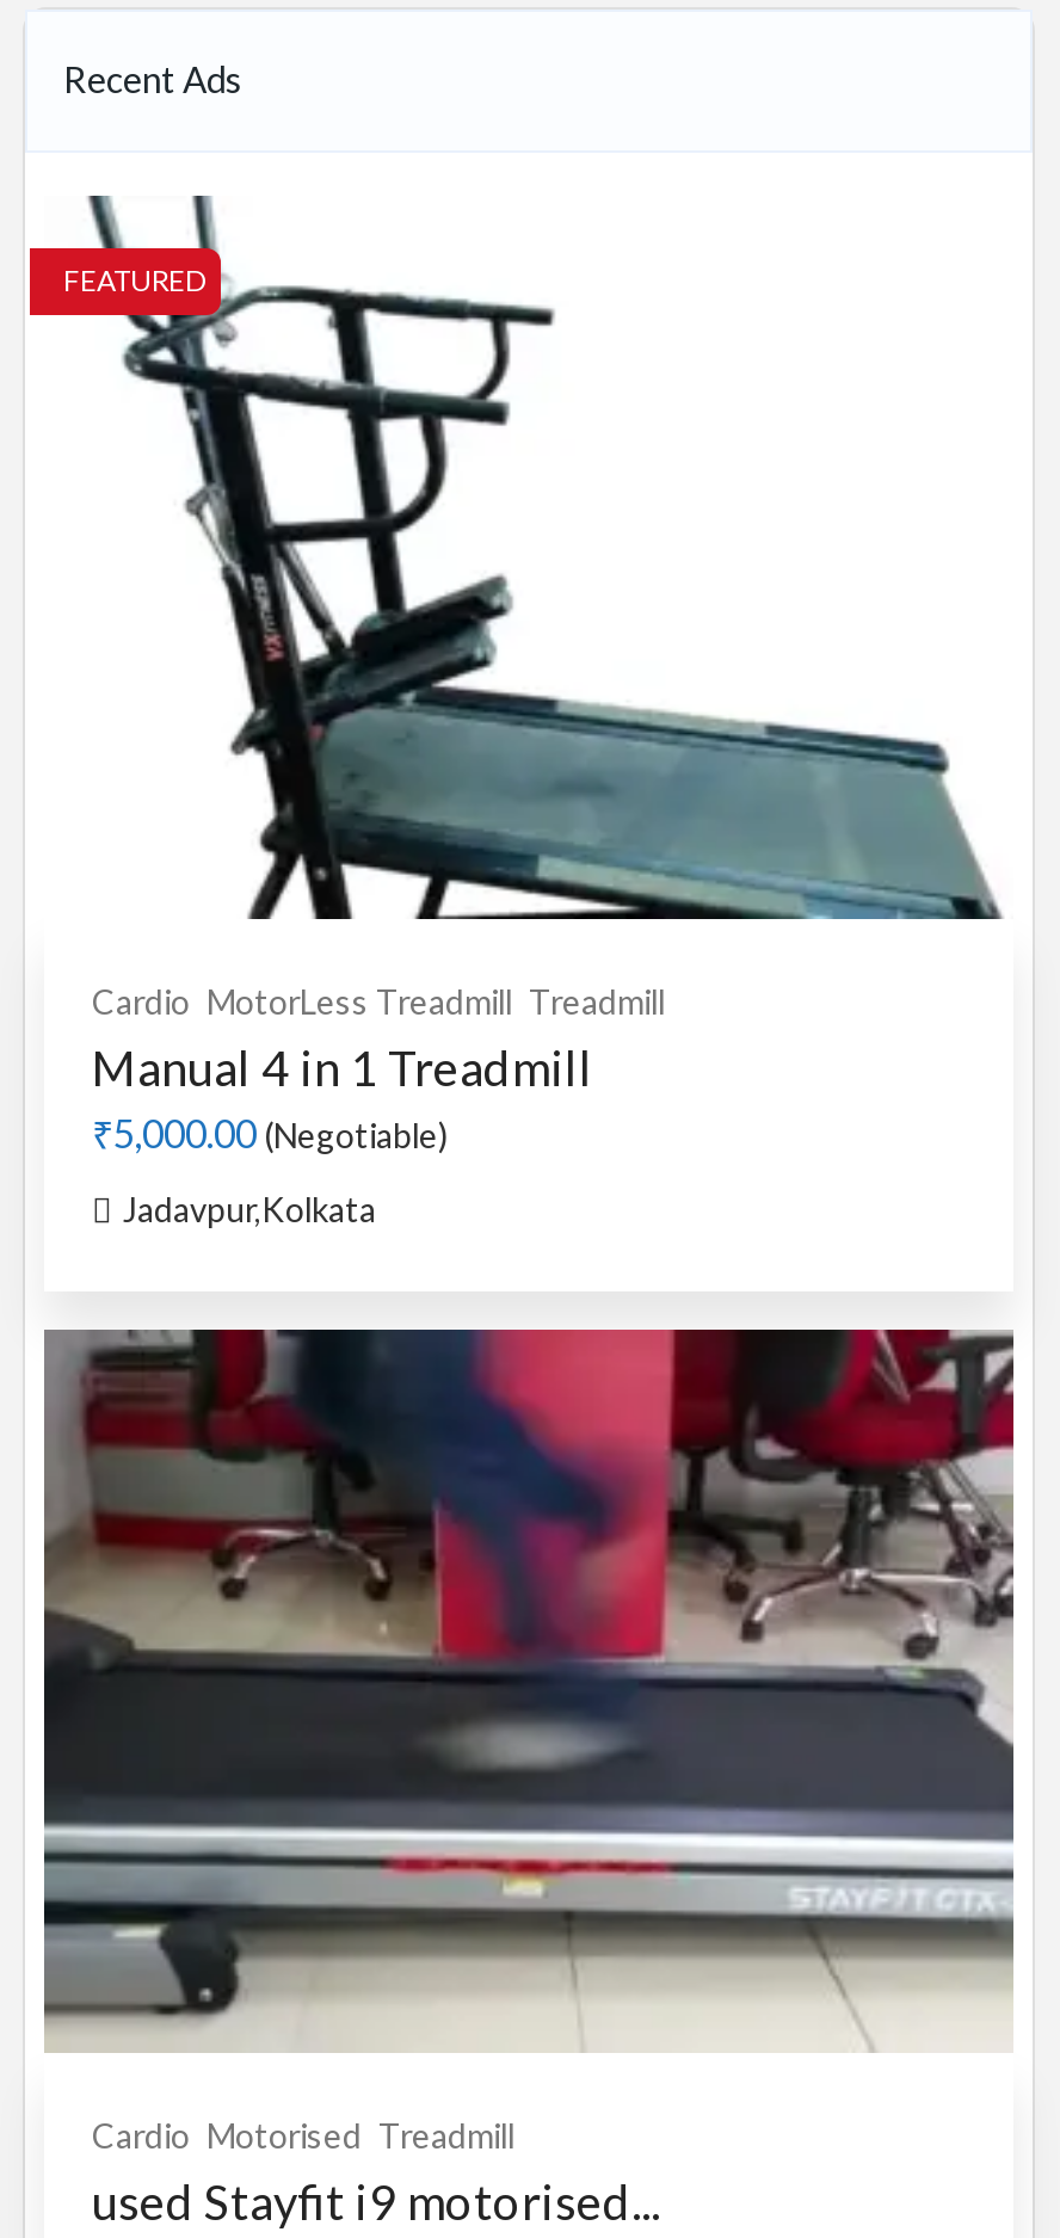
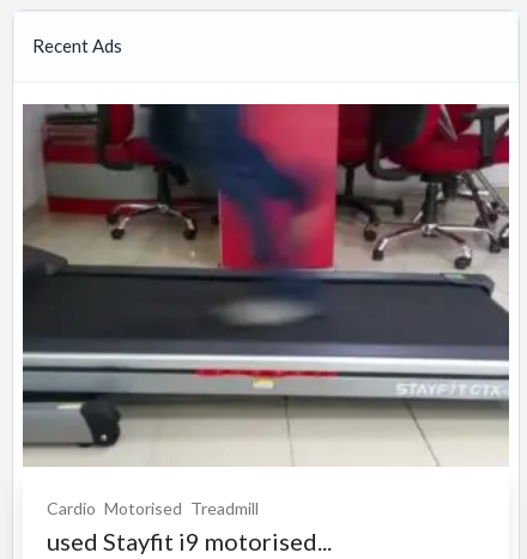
[27,193,1002,921] [image] | FEATURED -> none
[92,981,665,1229] Cardio MotorLess Treadmill Treadmill | Manual 4 in 1 Treadmill | ₹5,000.00 (Negotiable) | Jadavpur,Kolkata -> none

